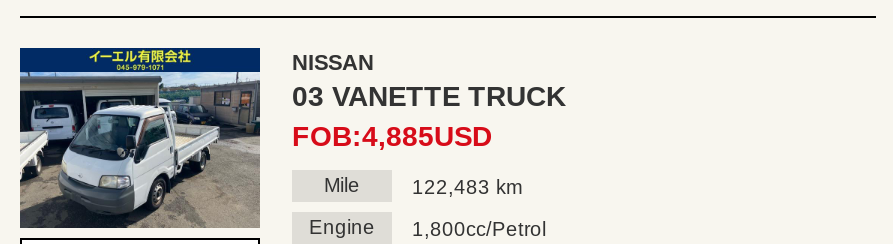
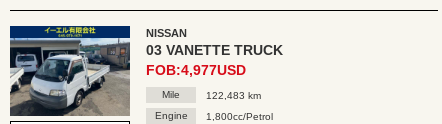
[292,120,492,152] FOB:4,885USD -> [146,62,246,78] FOB:4,977USD

